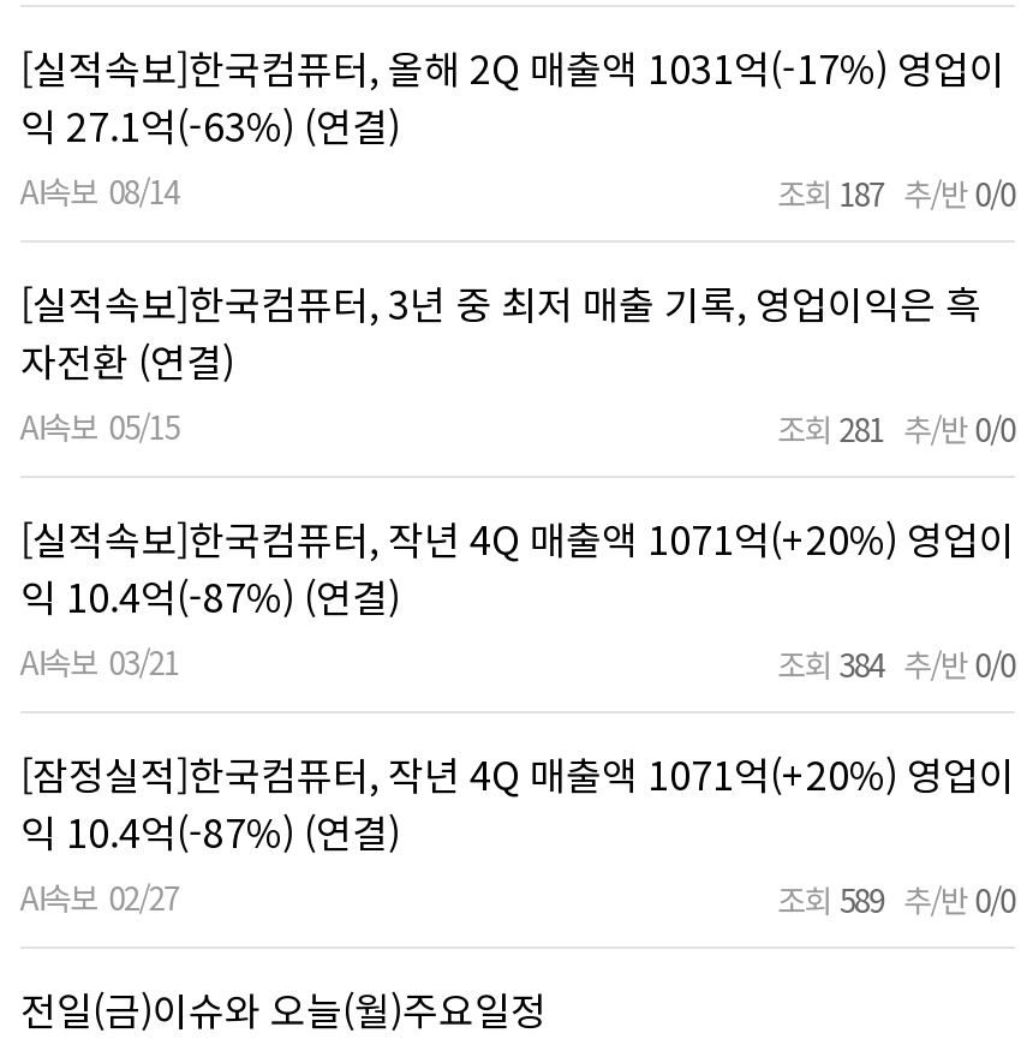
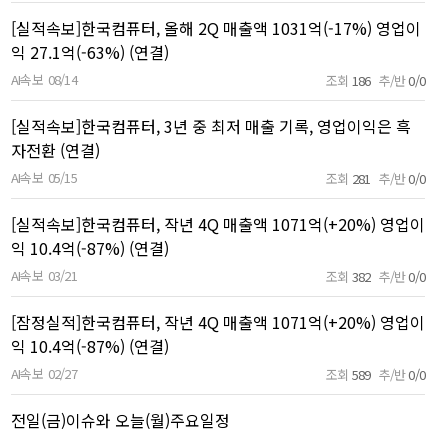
[778,171,1015,216] 조회 187 추/반 0/0 -> [326,71,425,90] 조회 186 추/반 0/0
[778,641,1015,687] 조회 384 추/반 0/0 -> [326,267,425,286] 조회 382 추/반 0/0

